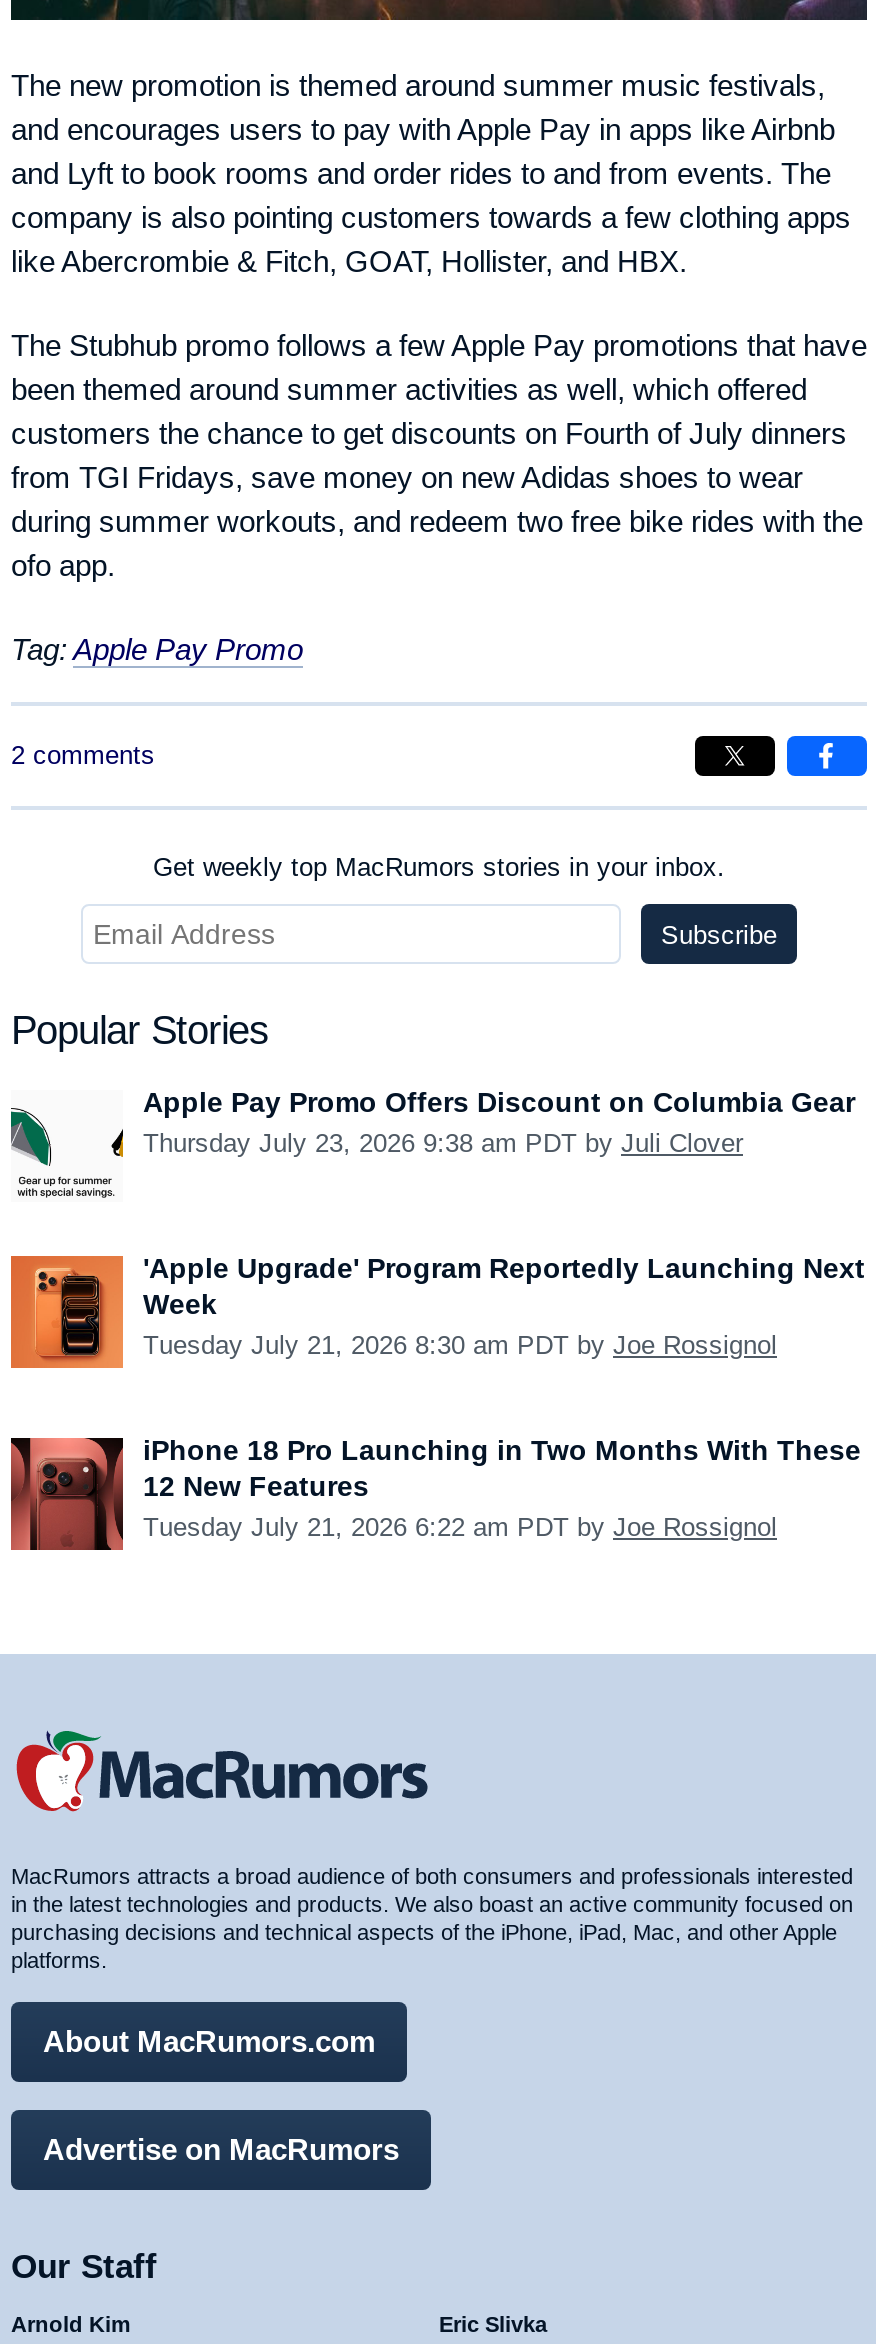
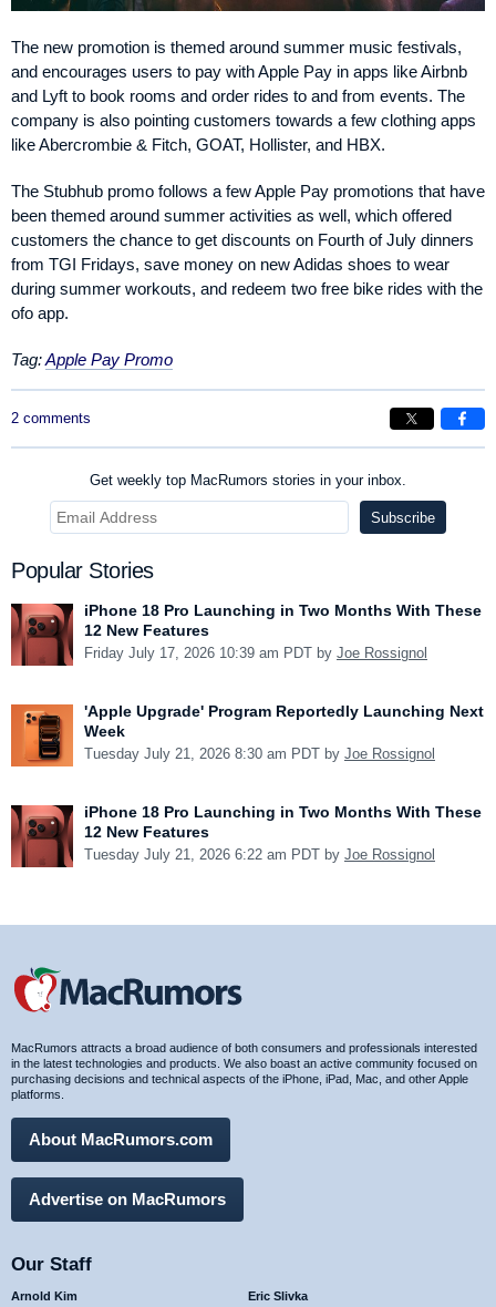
[9,1085,855,1200] [image] | Apple Pay Promo Offers Discount on Columbia Gear | Thursday July 23, 2026 9:38 am PDT by Juli Clover -> [10,601,482,667] [image] | iPhone 18 Pro Launching in Two Months With These | 12 New Features | Friday July 17, 2026 10:39 am PDT by Joe Rossignol

